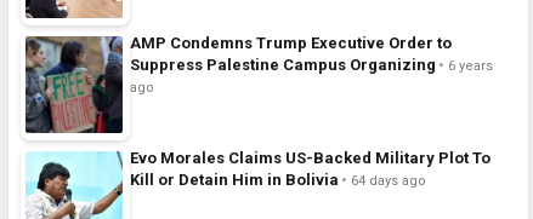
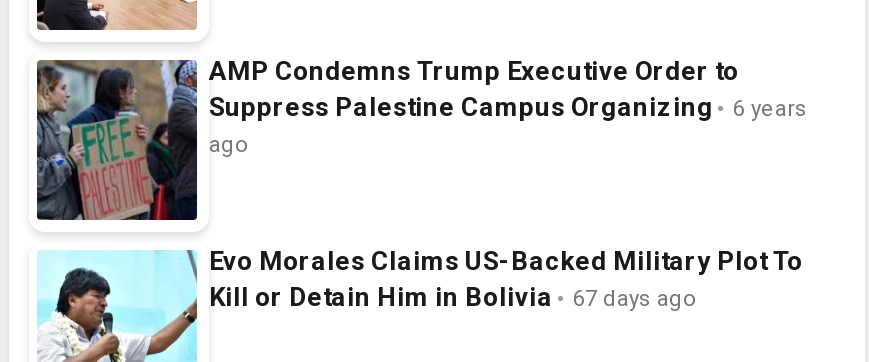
[130,170,426,189] Kill or Detain Him in Bolivia 64 days ago -> [209,282,697,312] Kill or Detain Him in Bolivia 67 days ago

